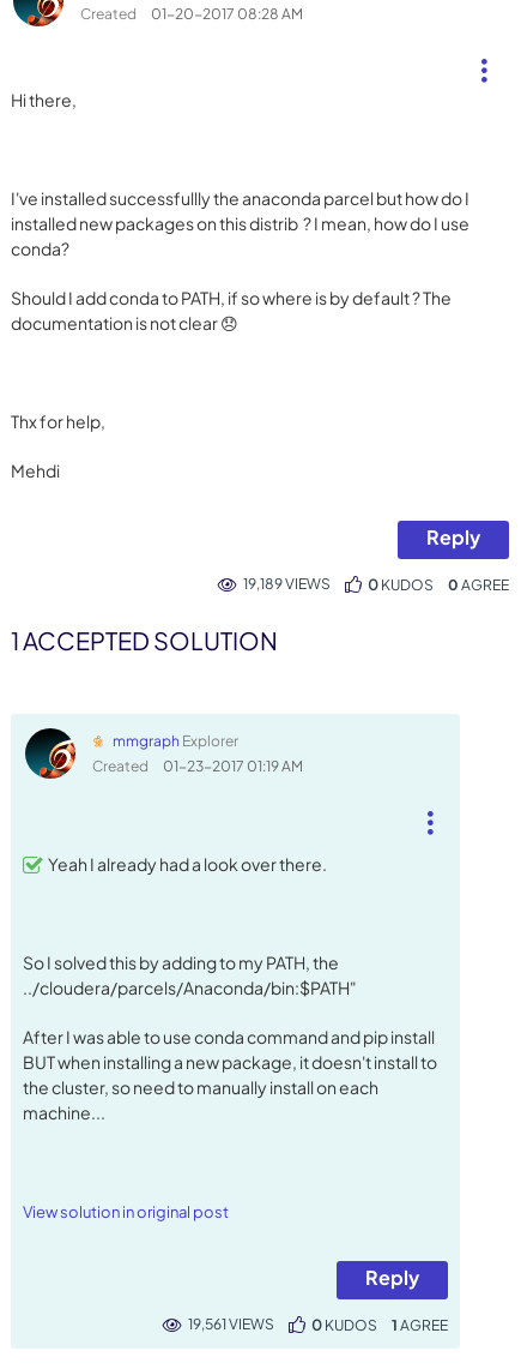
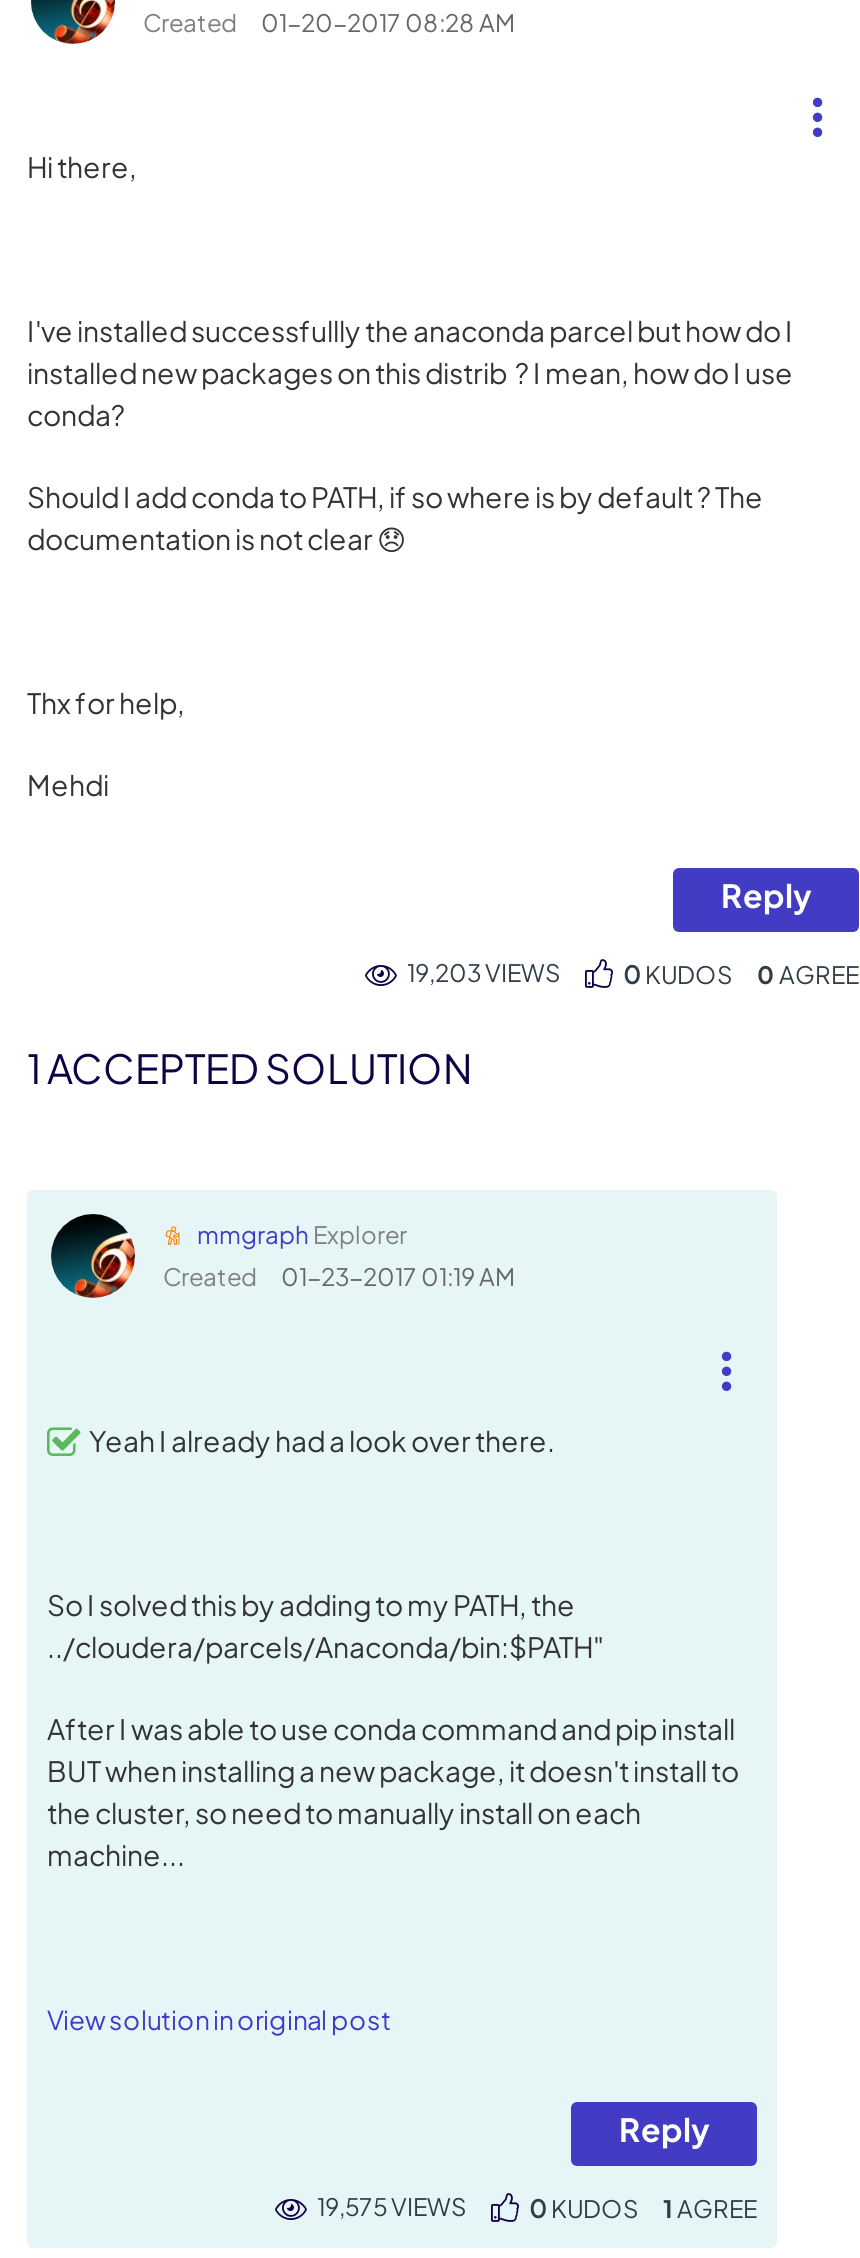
[243,575,331,593] 19,189 VIEWS -> [407,958,561,988] 19,203 VIEWS
[188,1315,274,1333] 19,561 VIEWS -> [317,2192,467,2222] 19,575 VIEWS

